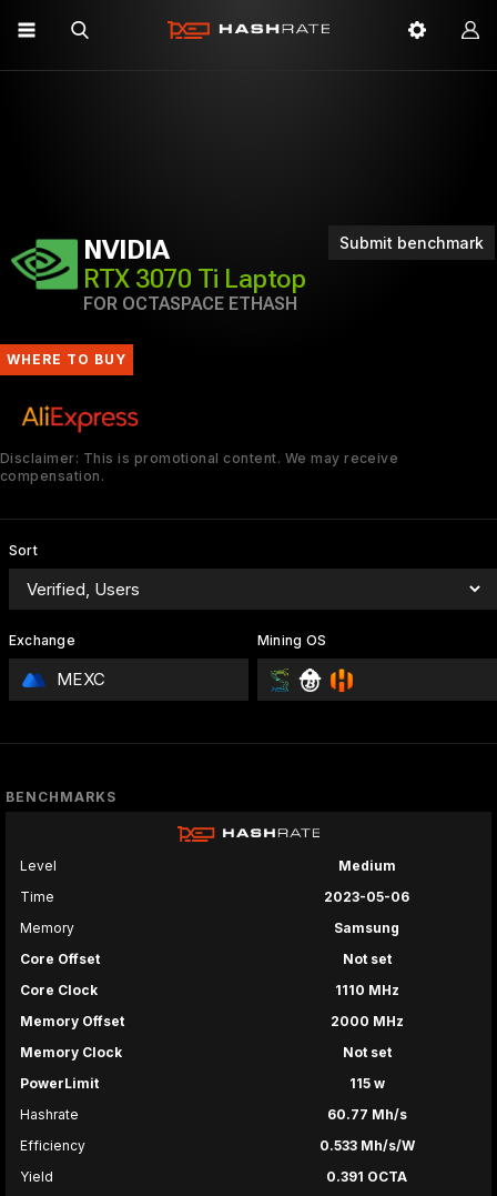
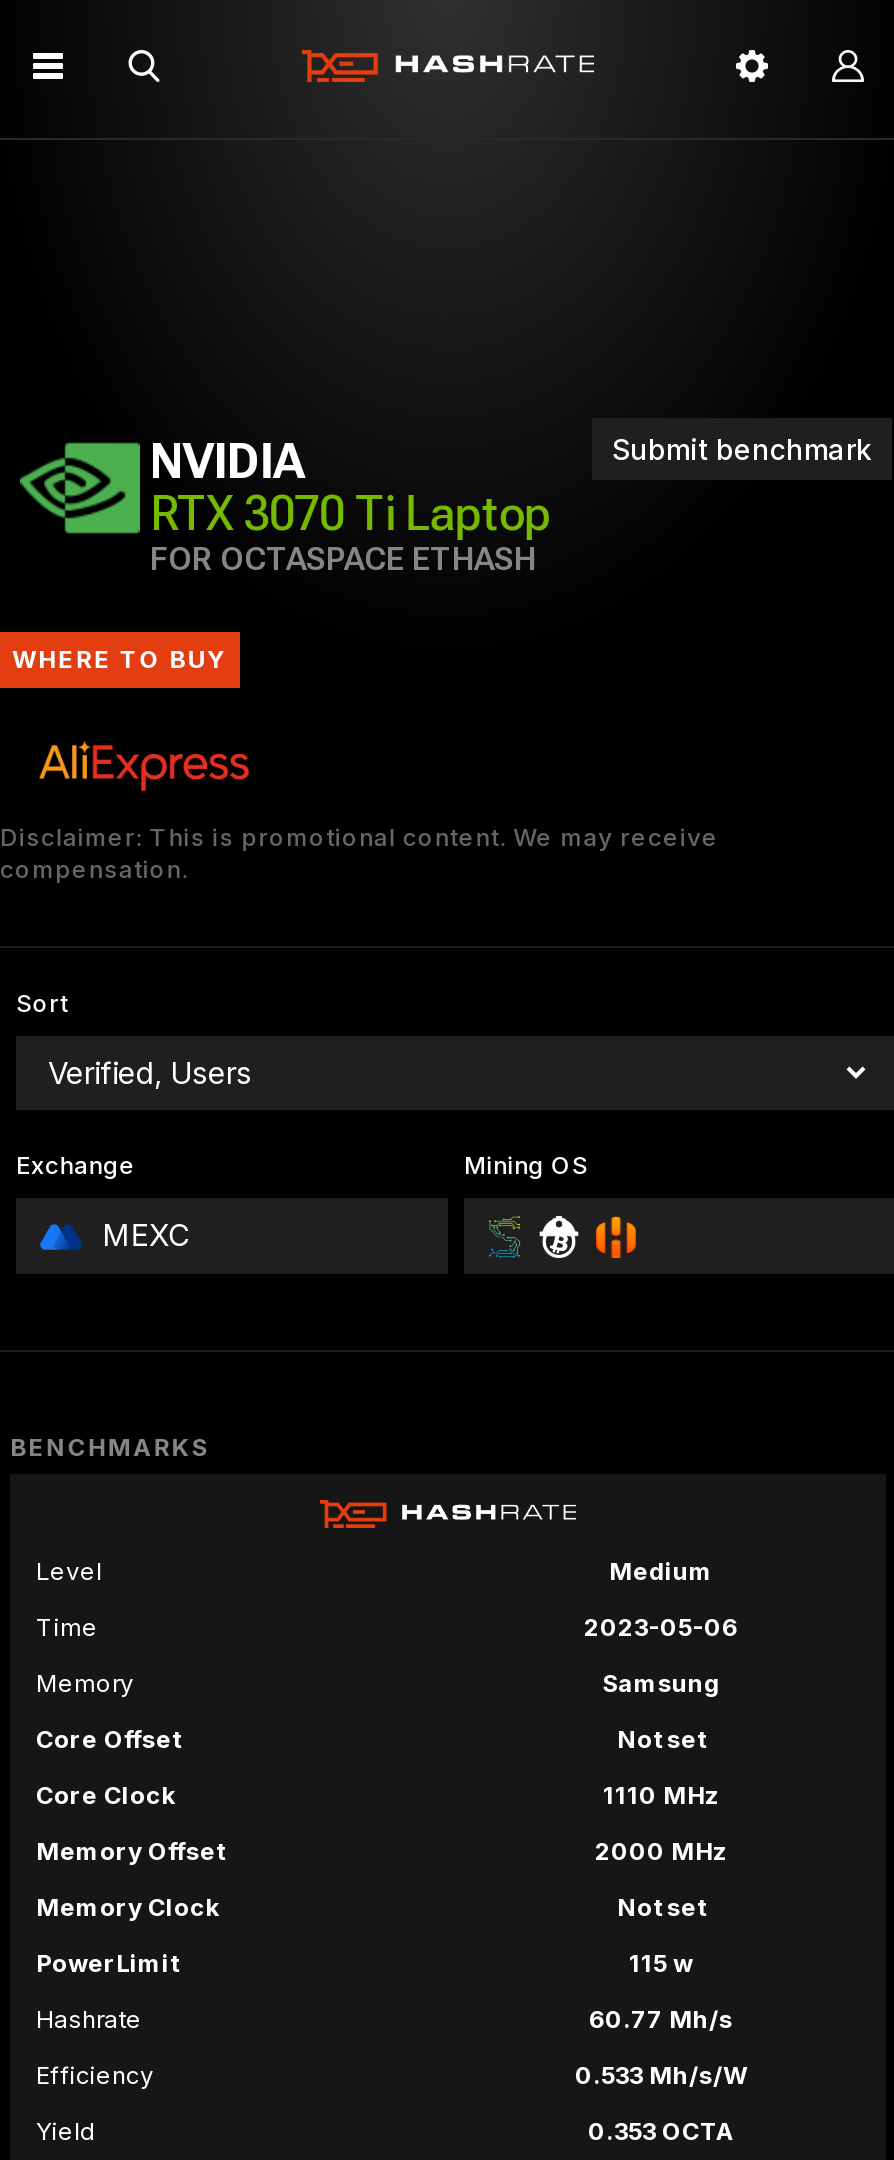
[326,1169,407,1185] 0.391 OCTA -> [588,2117,734,2147] 0.353 OCTA

